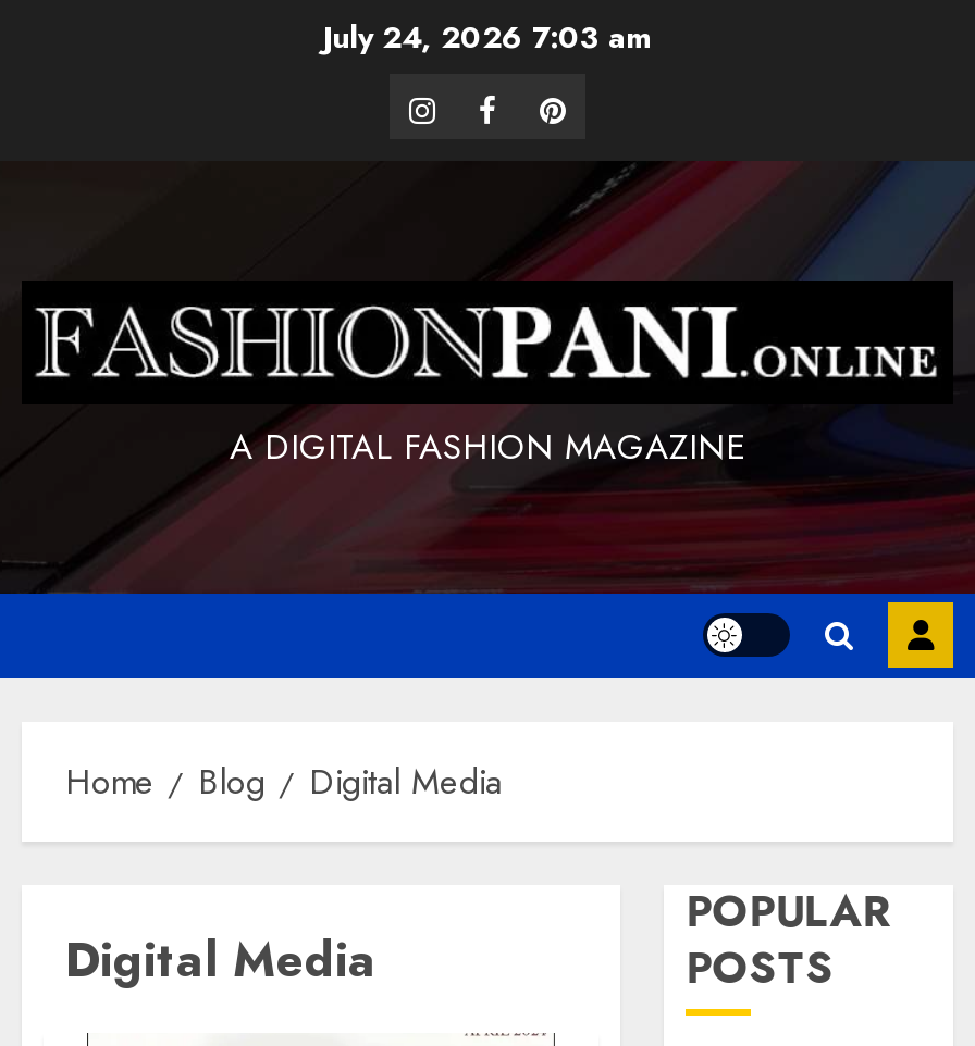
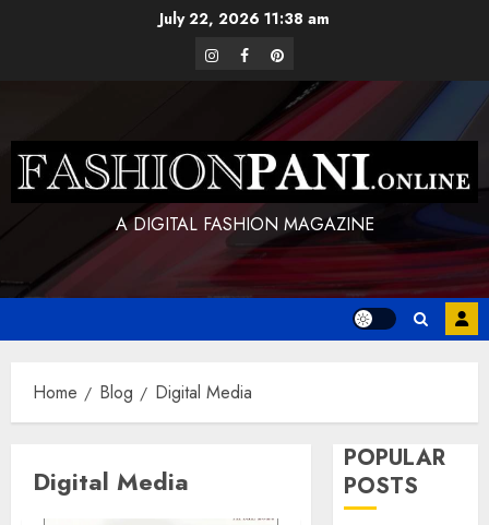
[323,15,652,59] July 24, 2026 7:03 am -> [159,8,330,29] July 22, 2026 11:38 am

